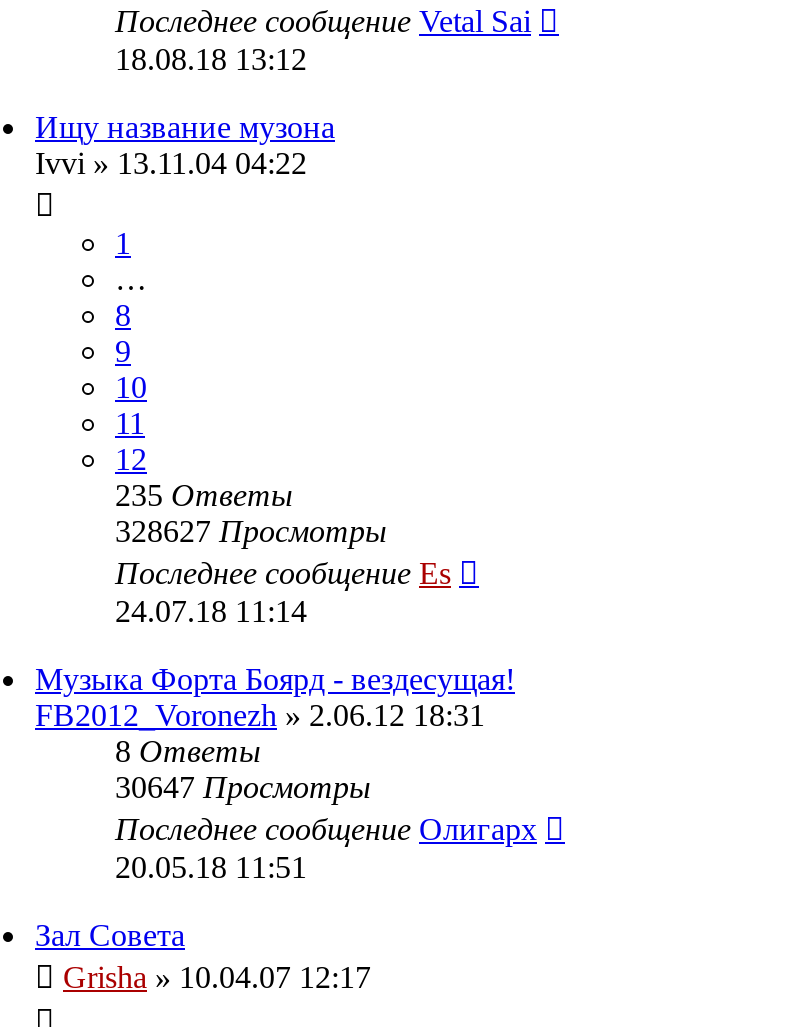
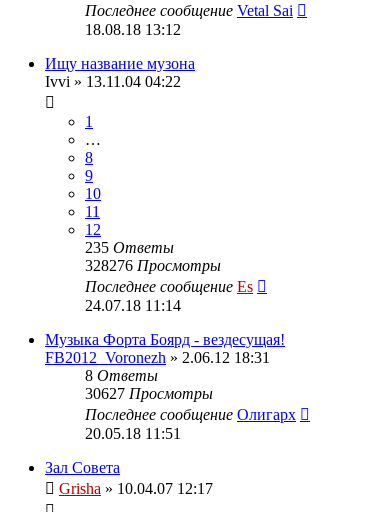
[115,514,387,548] 328627 Просмотры -> [85,257,221,274] 328276 Просмотры
[115,770,371,804] 30647 Просмотры -> [85,385,213,402] 30627 Просмотры

